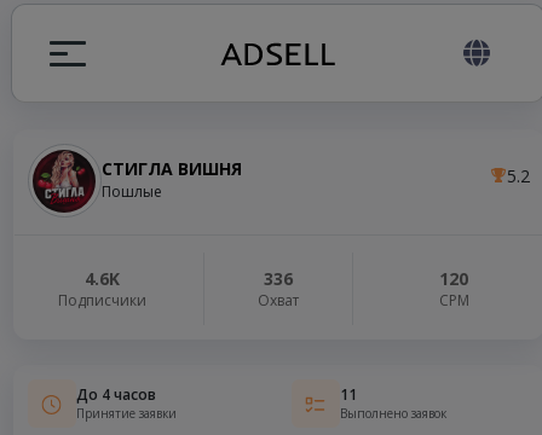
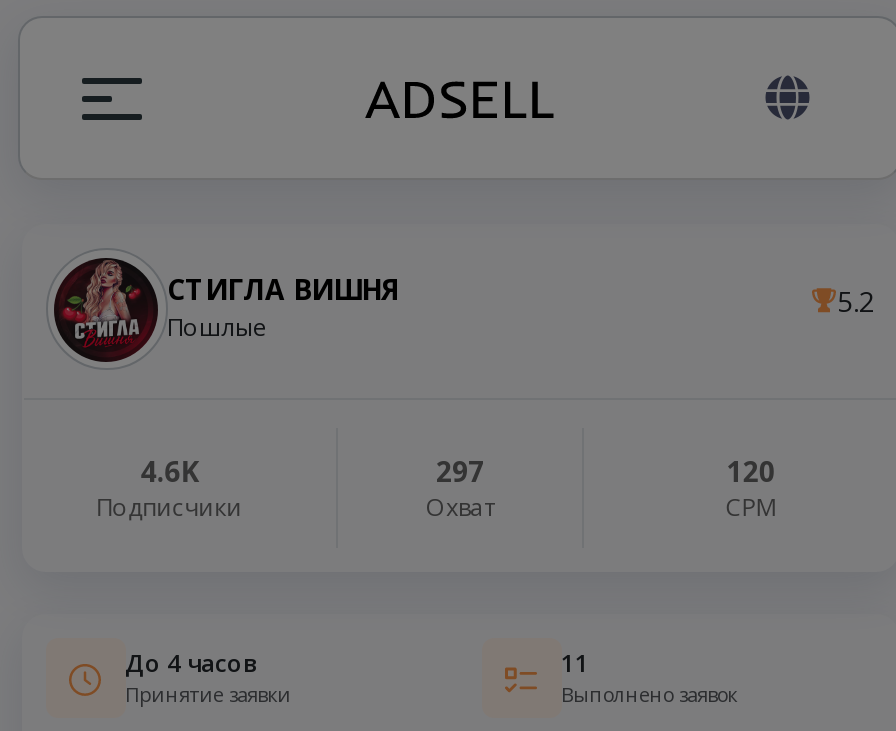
[264,267,293,290] 336 -> [436,452,484,490] 297

